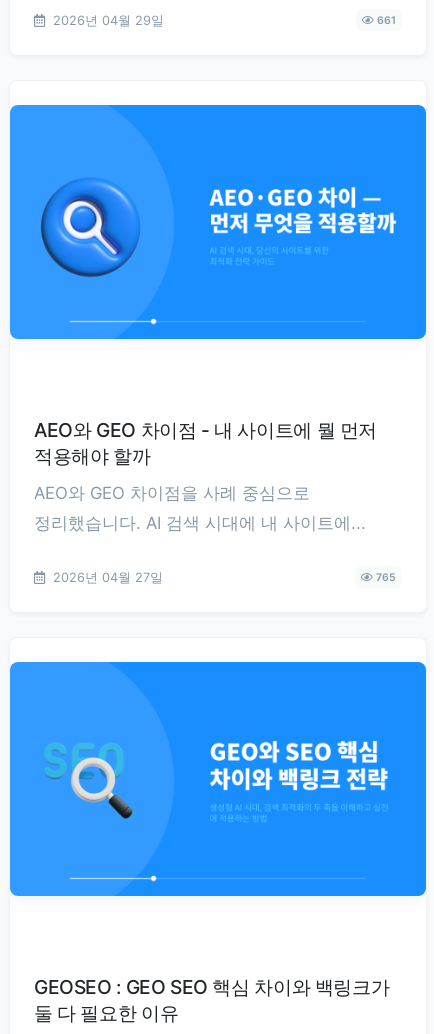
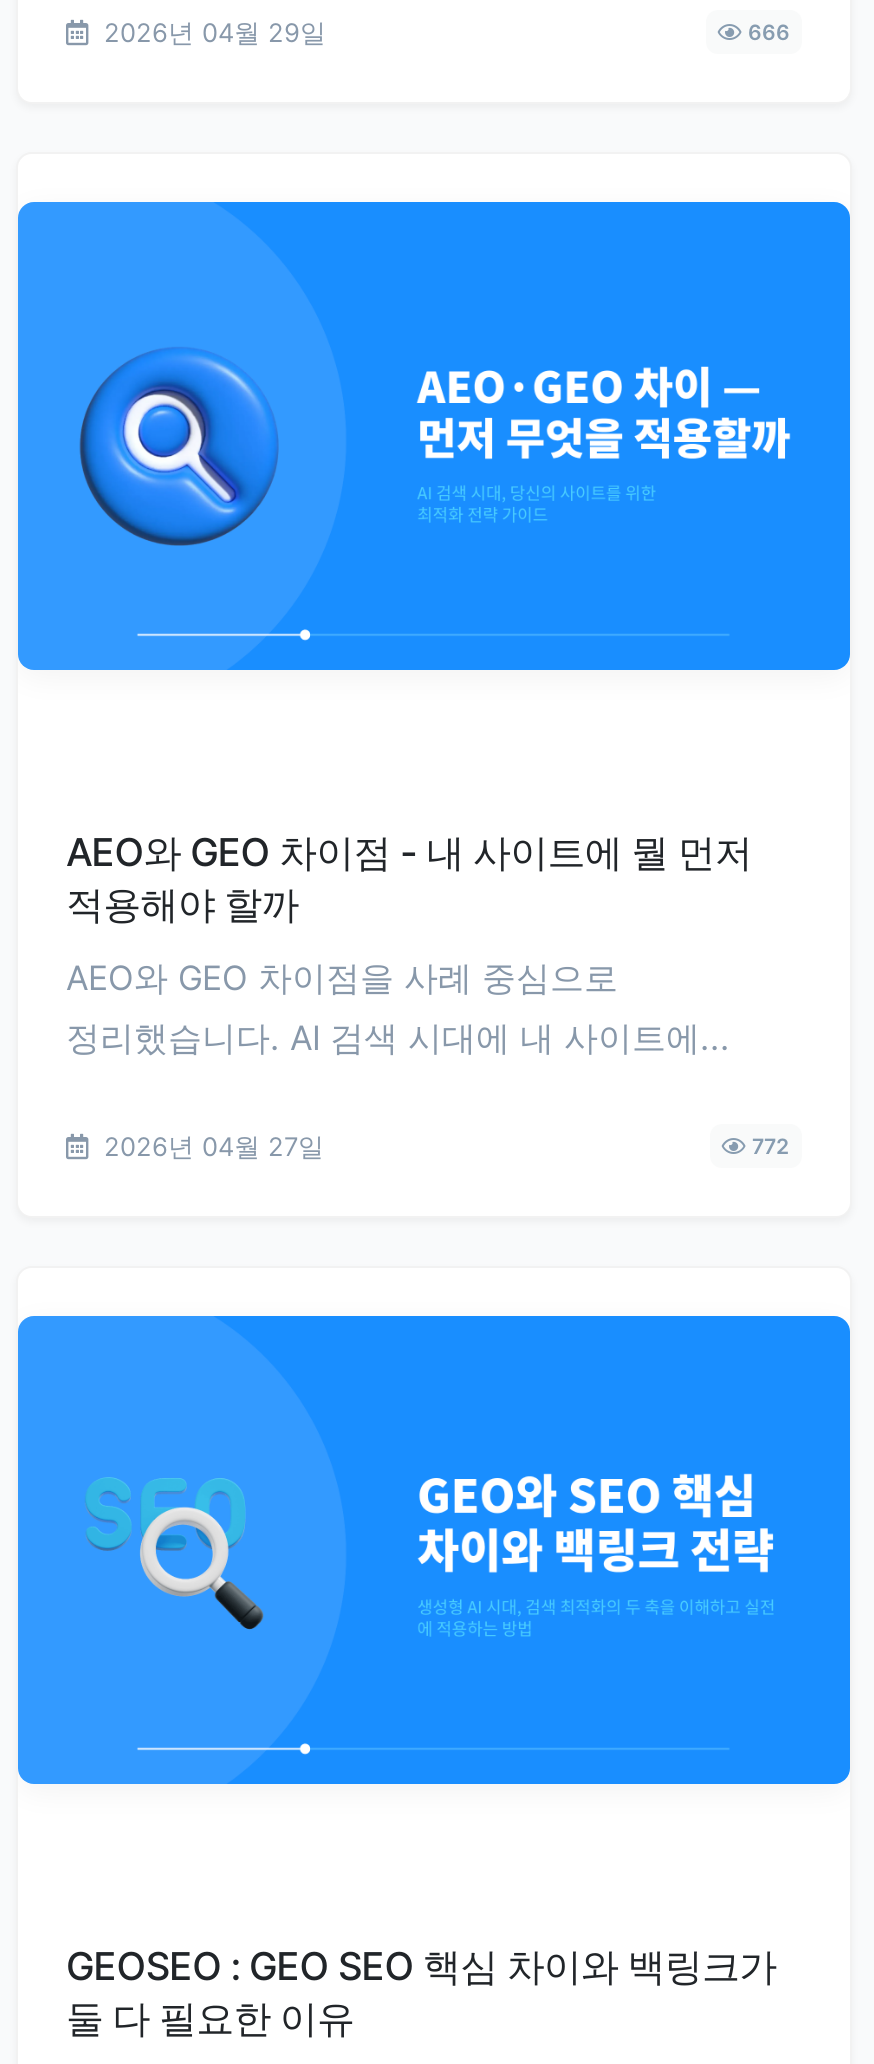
[374,13,396,26] 661 -> [742,19,790,45] 666
[373,570,396,583] 765 -> [746,1133,790,1159] 772

